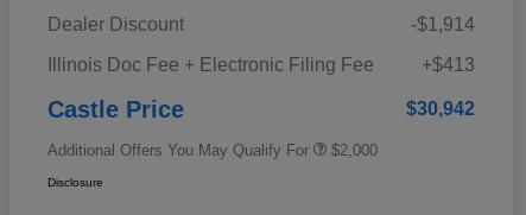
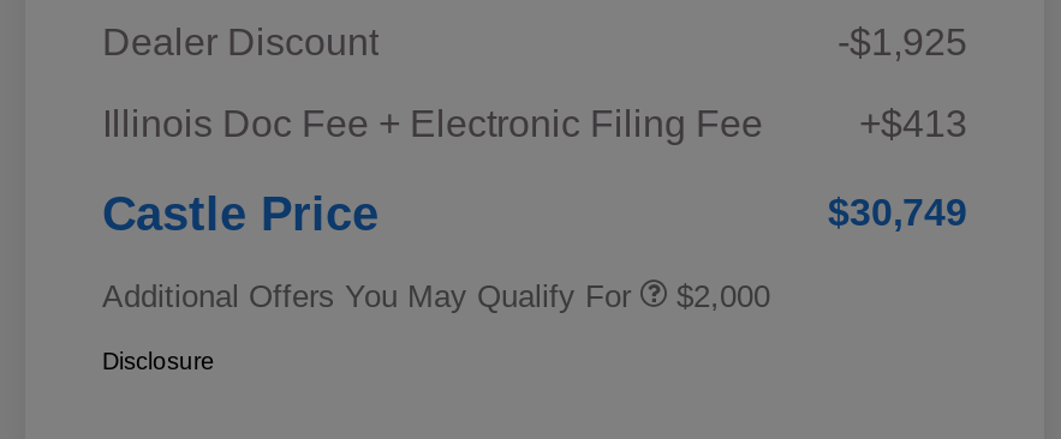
[411,14,475,34] -$1,914 -> [838,22,967,63] -$1,925
[406,98,475,118] $30,942 -> [828,192,967,233] $30,749

